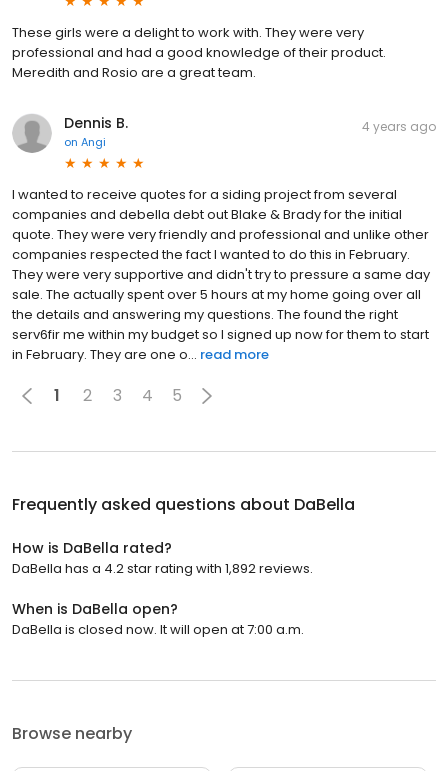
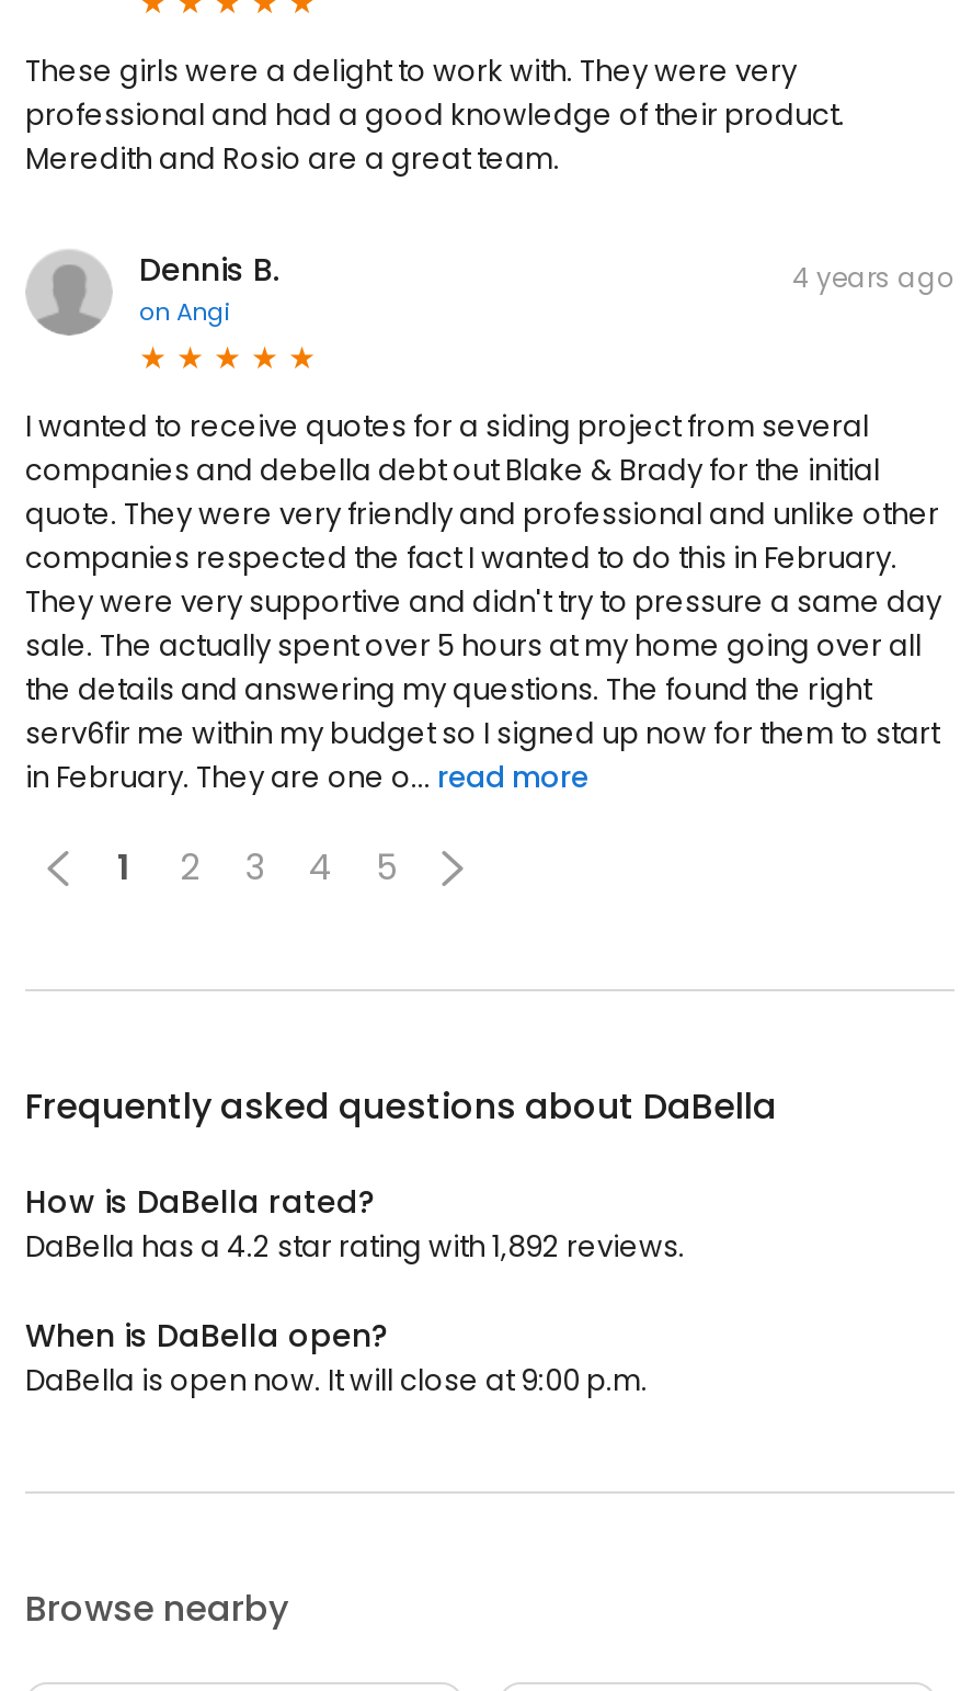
[12,620,304,639] DaBella is closed now. It will open at 7:00 a.m. -> [25,1360,648,1401] DaBella is open now. It will close at 9:00 p.m.

